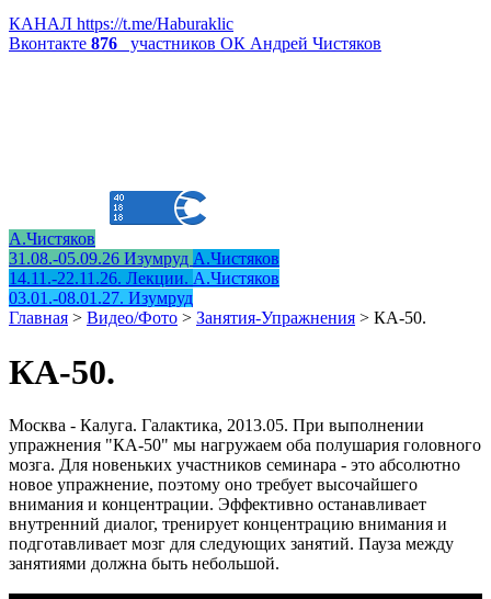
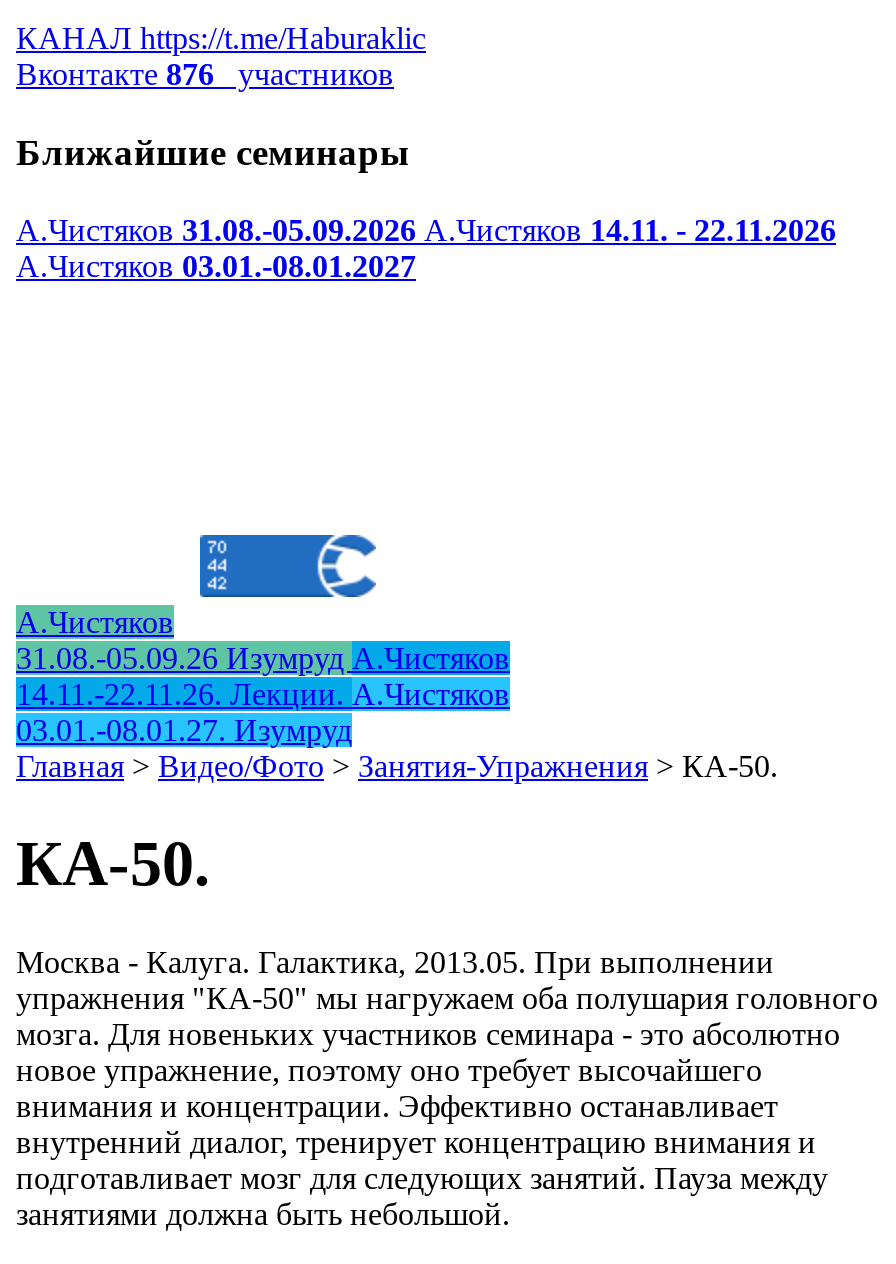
[9,34,381,53] Вконтакте 876 участников ОК Андрей Чистяков -> [16,58,836,283] Вконтакте 876 участников | Ближайшие семинары | А.Чистяков 31.08.-05.09.2026 А.Чистяков 14.11. - 22.11.2026 | А.Чистяков 03.01.-08.01.2027

